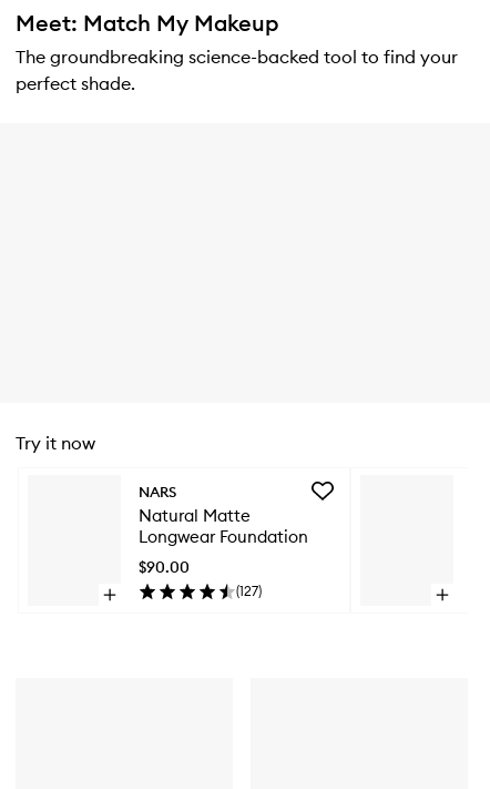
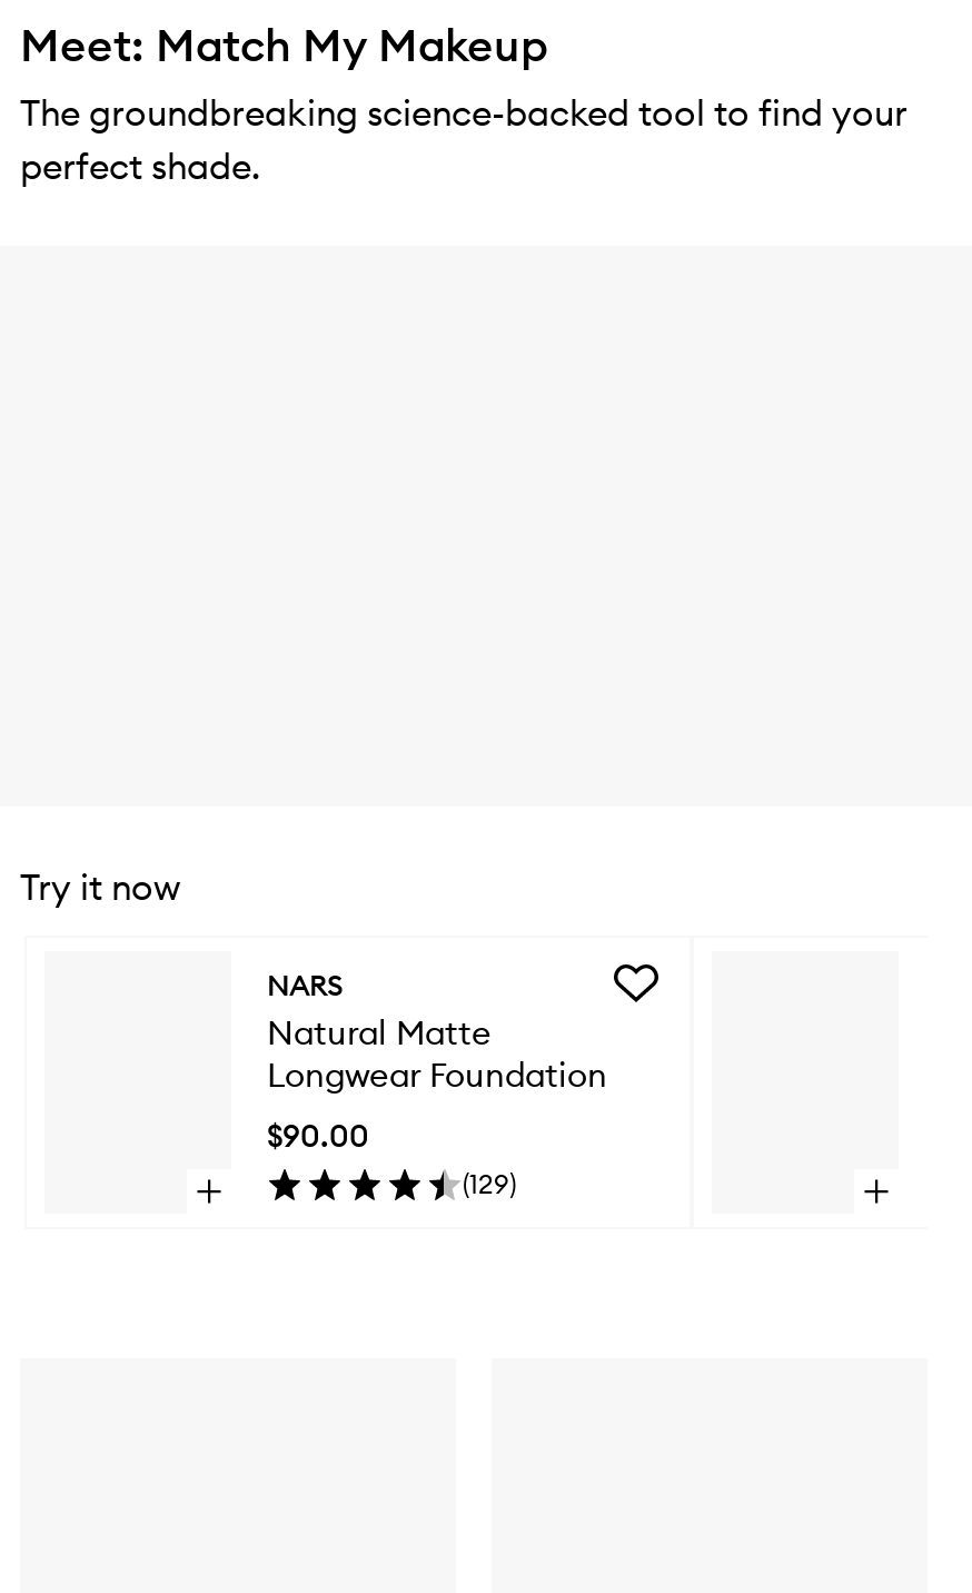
[236,583,262,600] (127) -> [463,1168,516,1201] (129)

